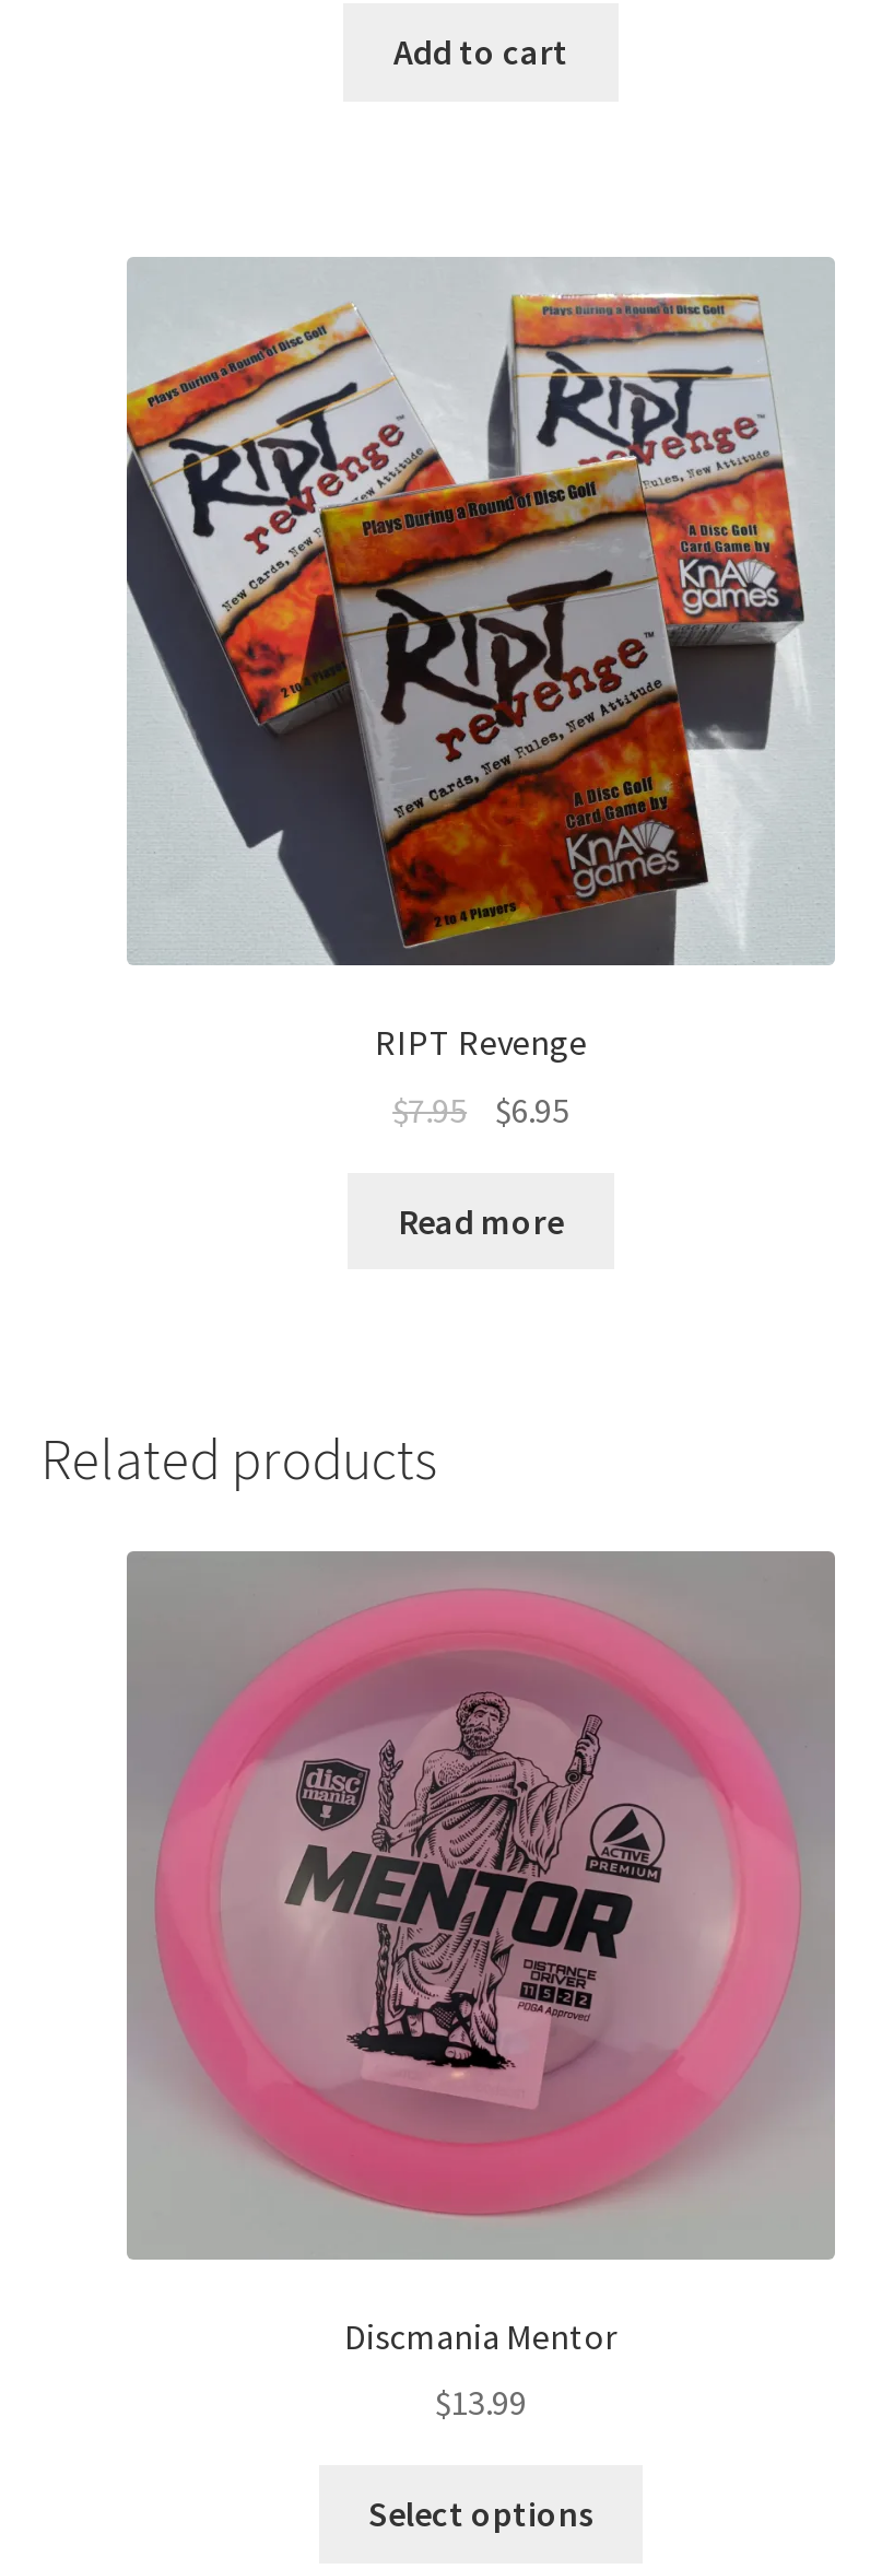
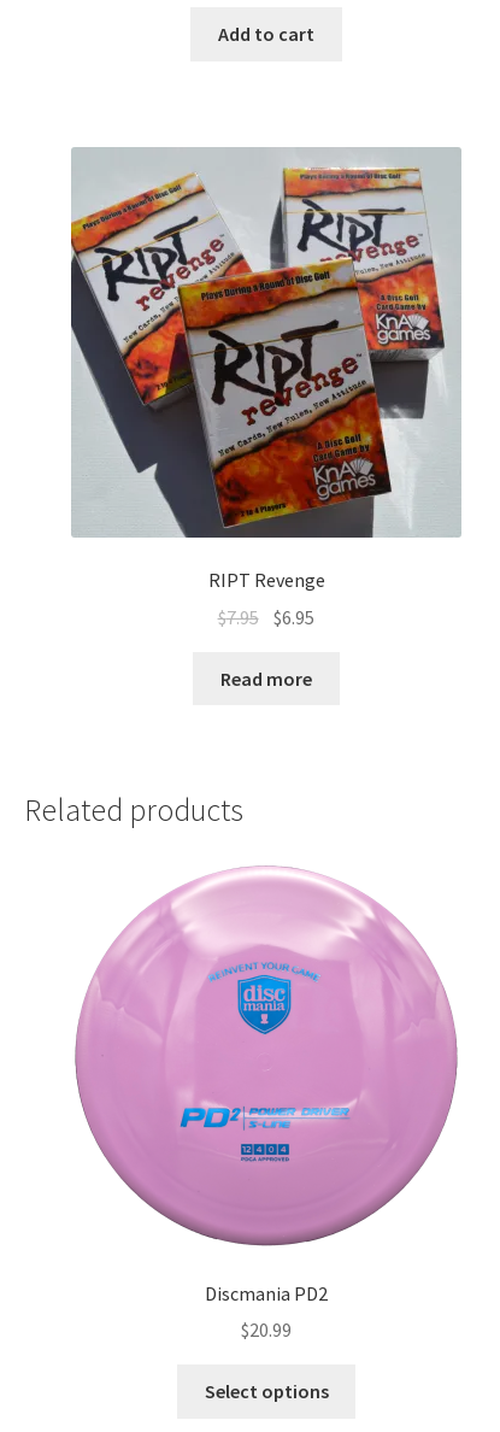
[125,1549,837,2357] [image] | Discmania Mentor -> [71,861,461,1305] [image] | Discmania PD2
[435,2381,527,2424] $13.99 -> [241,1318,292,1342] $20.99

